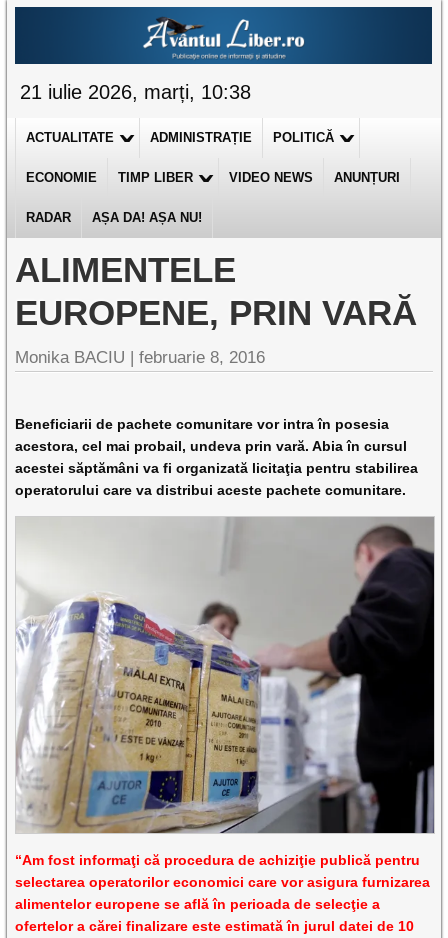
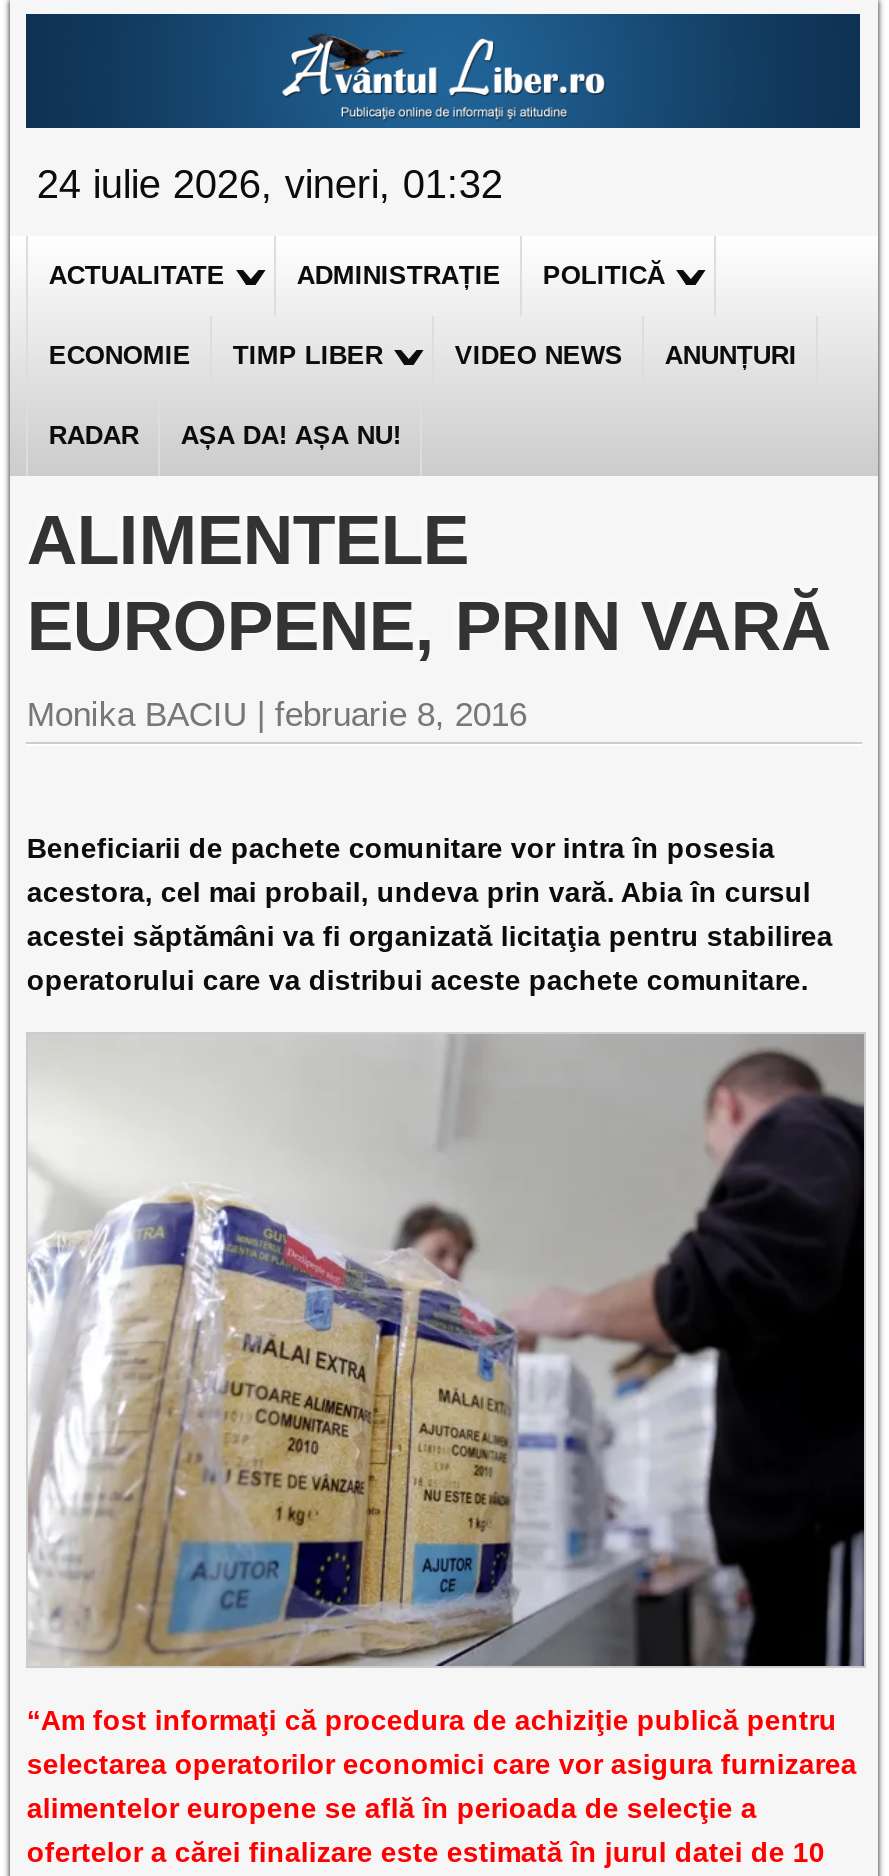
[20,81,251,103] 21 iulie 2026, marți, 10:38 -> [37,162,503,206] 24 iulie 2026, vineri, 01:32

